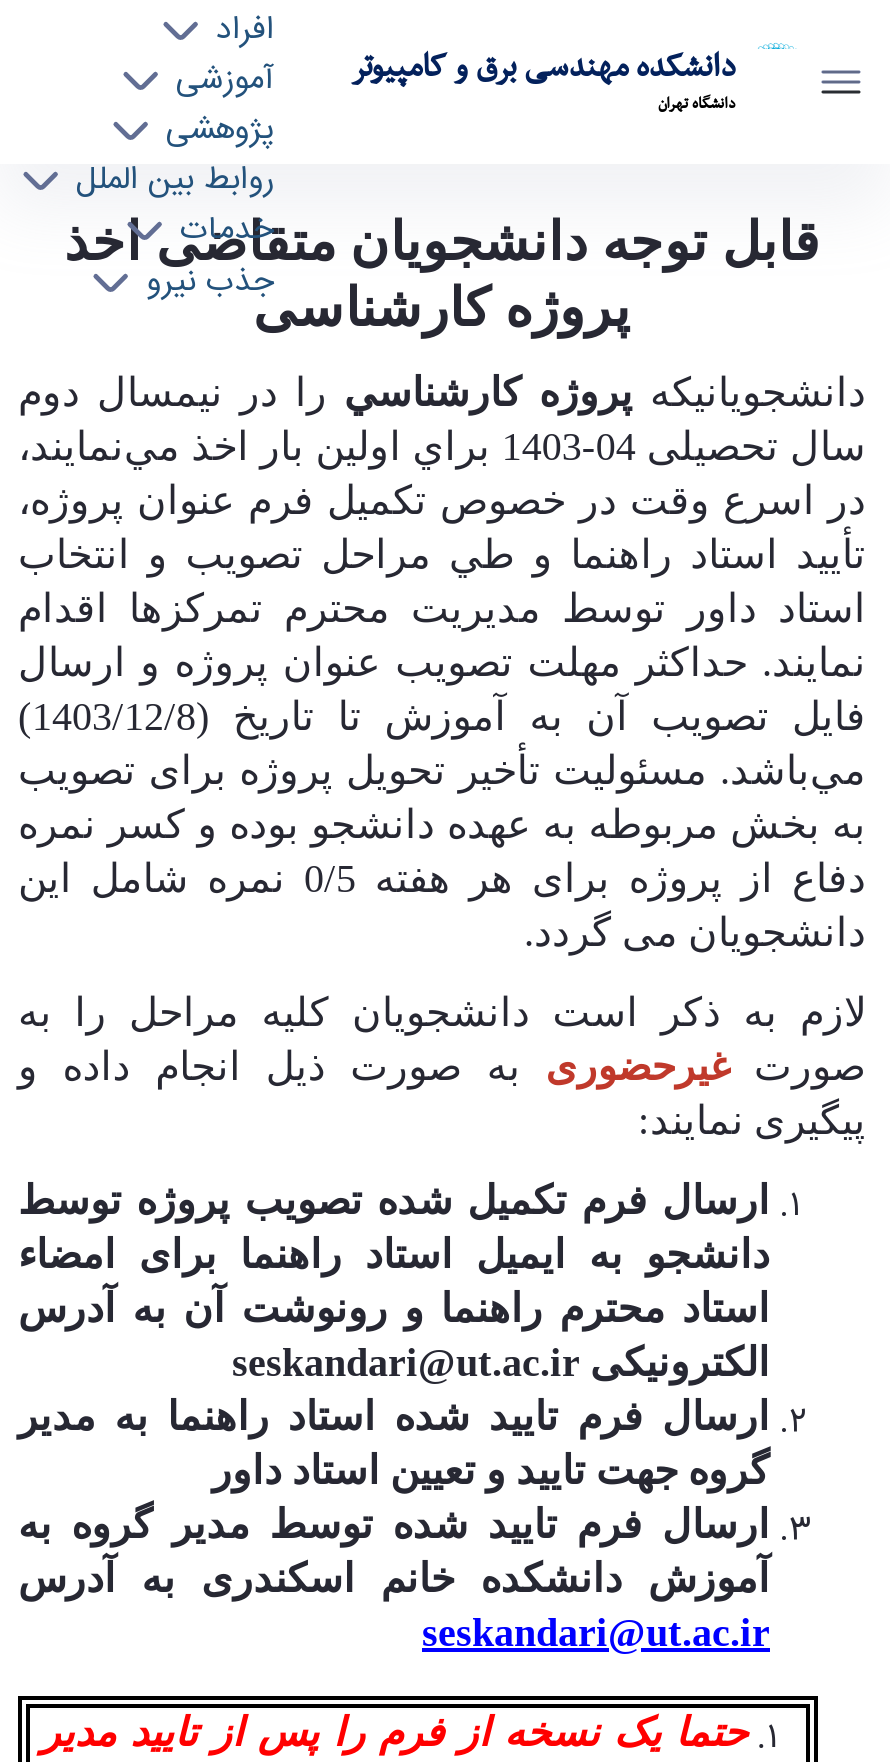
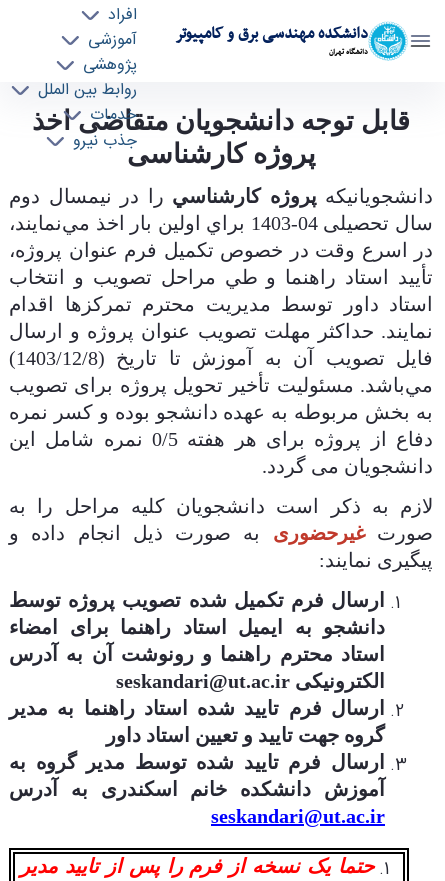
none -> [372,23,408,61] [image]

